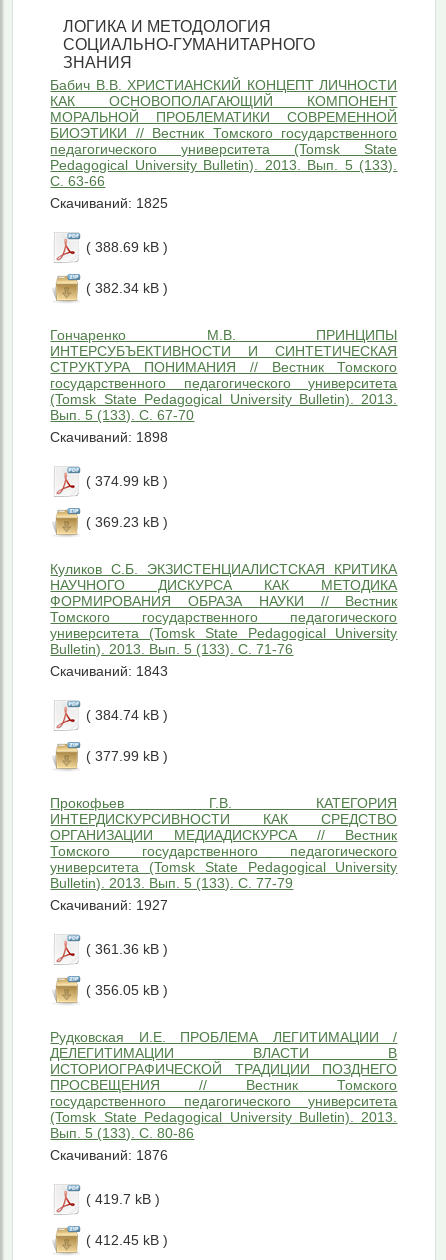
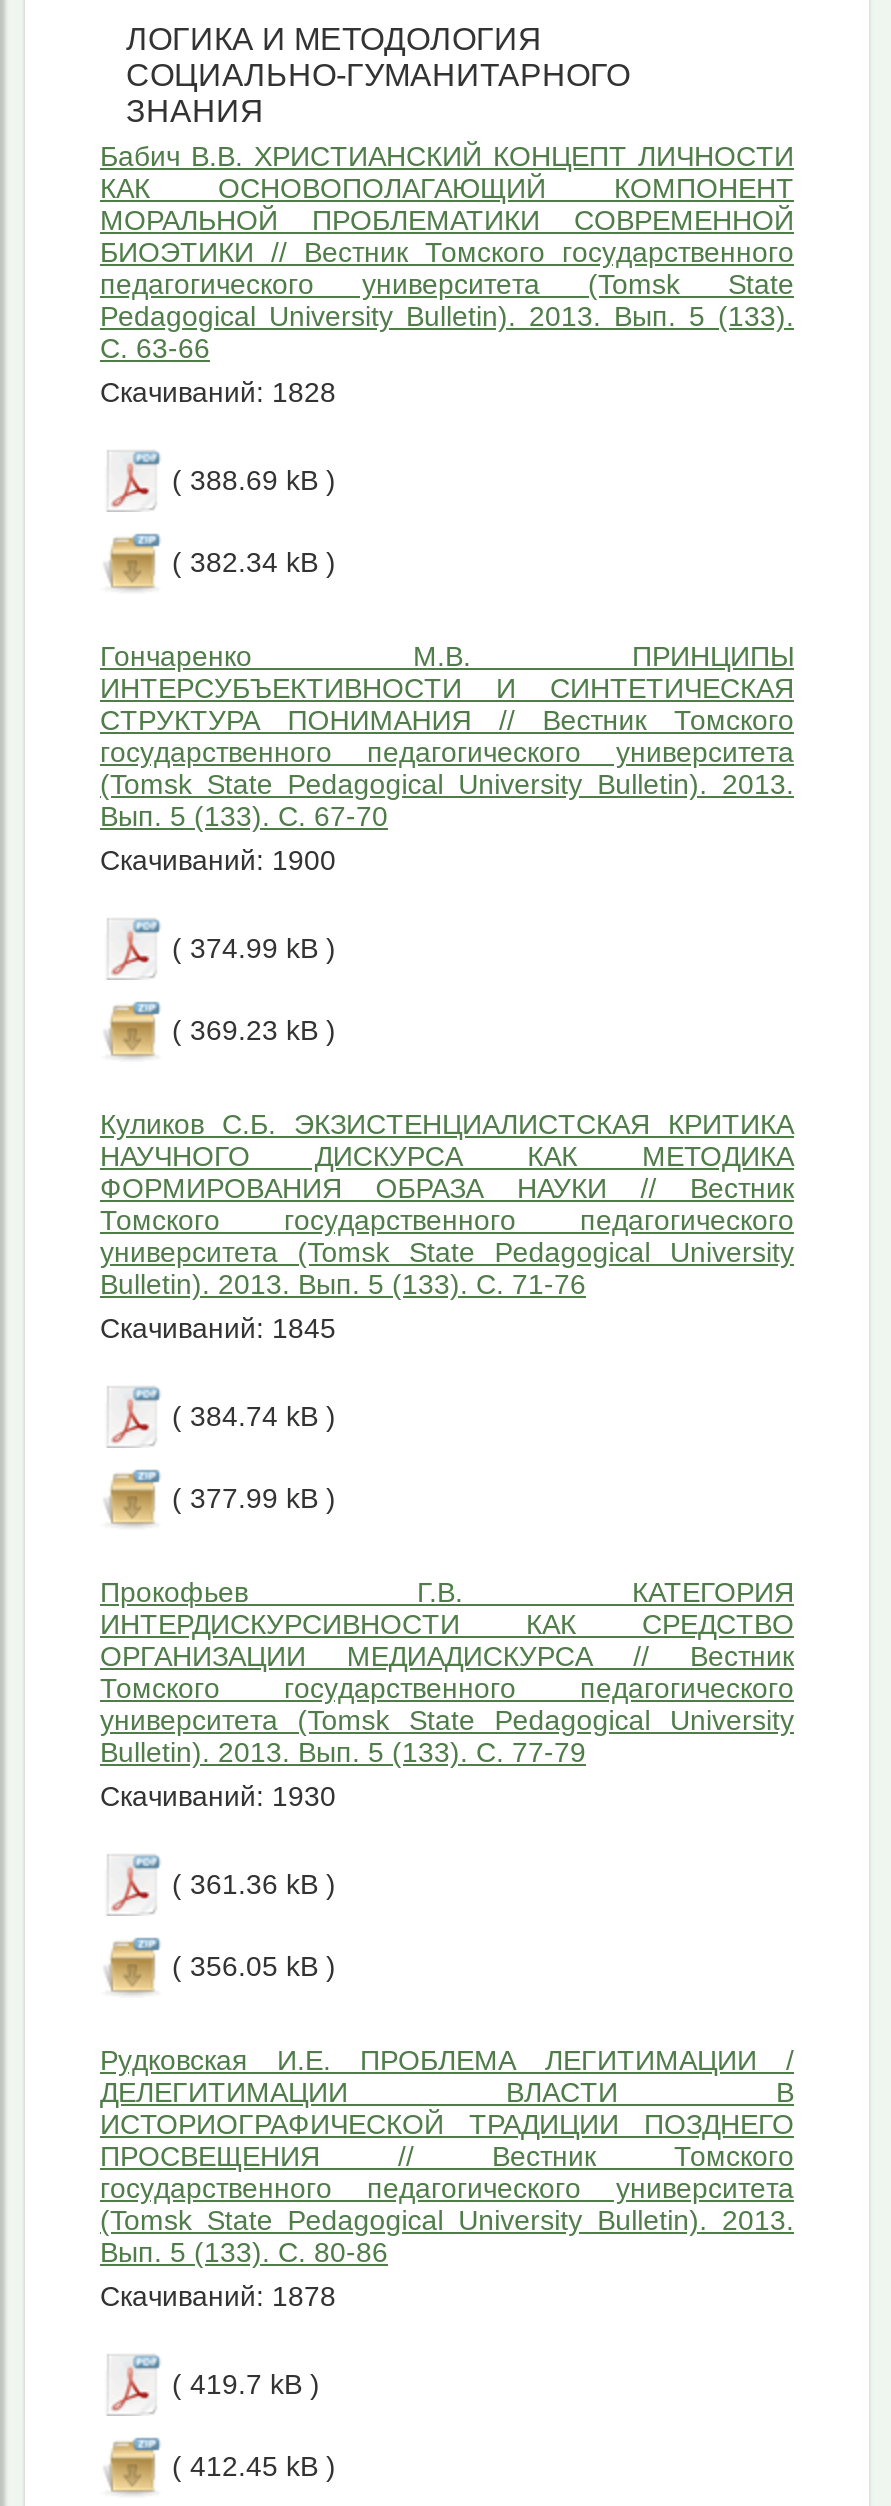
[50,195,168,211] Скачиваний: 1825 -> [100,376,336,408] Скачиваний: 1828
[50,429,168,445] Скачиваний: 1898 -> [100,844,336,876] Скачиваний: 1900
[50,663,168,679] Скачиваний: 1843 -> [100,1312,336,1344] Скачиваний: 1845
[50,897,168,913] Скачиваний: 1927 -> [100,1780,336,1812] Скачиваний: 1930
[50,1147,168,1163] Скачиваний: 1876 -> [100,2280,336,2312] Скачиваний: 1878

